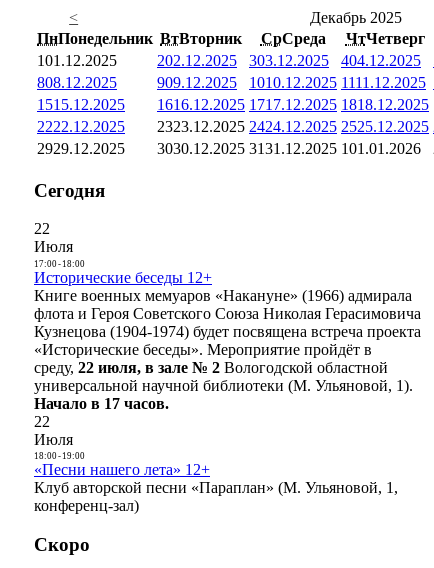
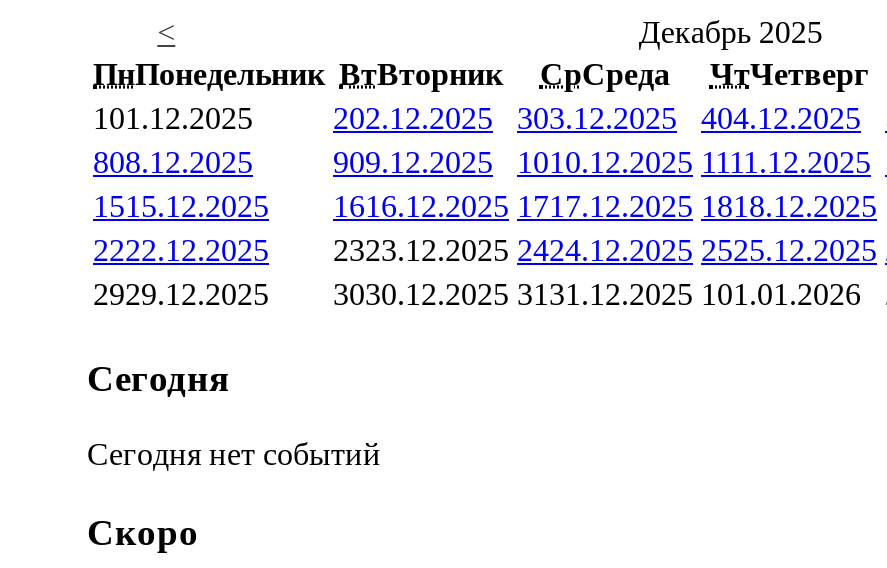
[34,220,421,514] 22 | Июля | 17:00 - 18:00 | Исторические беседы 12+ | Книге военных мемуаров «Накануне» (1966) адмирала | флота и Героя Советского Союза Николая Герасимовича | Кузнецова (1904-1974) будет посвящена встреча проекта | «Исторические беседы». Мероприятие пройдёт в | среду, 22 июля, в зале № 2 Вологодской областной | универсальной научной библиотеки (М. Ульяновой, 1). | Начало в 17 часов. | 22 | Июля | 18:00 - 19:00 | «Песни нашего лета» 12+ | Клуб авторской песни «Параплан» (М. Ульяновой, 1, | конференц-зал) -> [87,438,381,472] Сегодня нет событий

